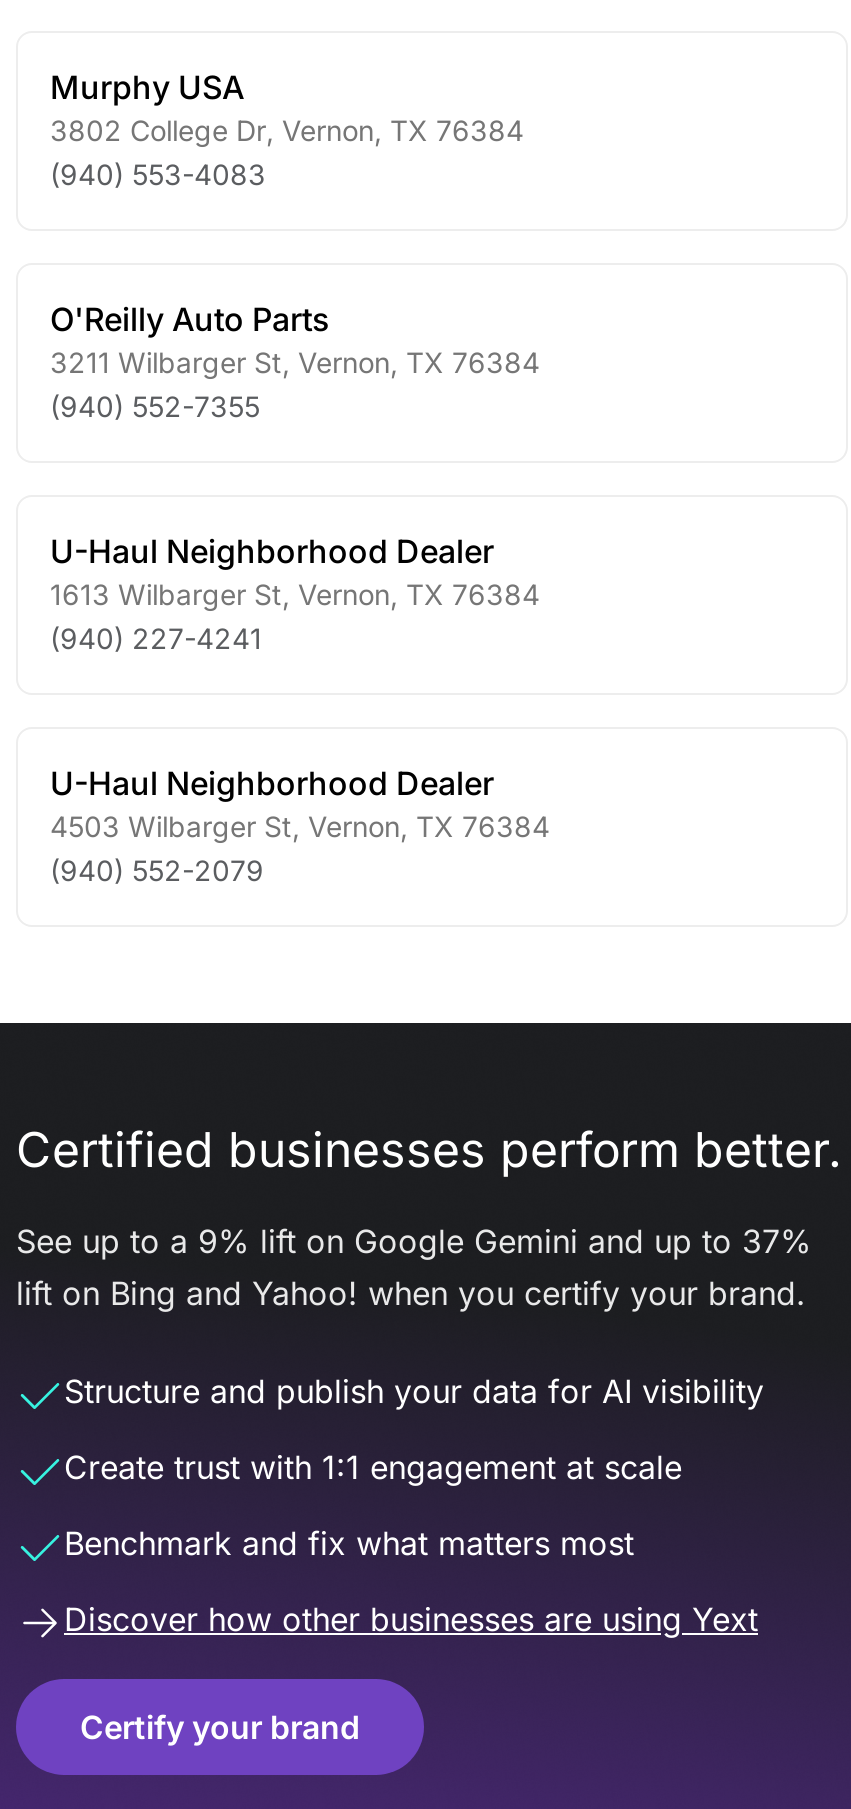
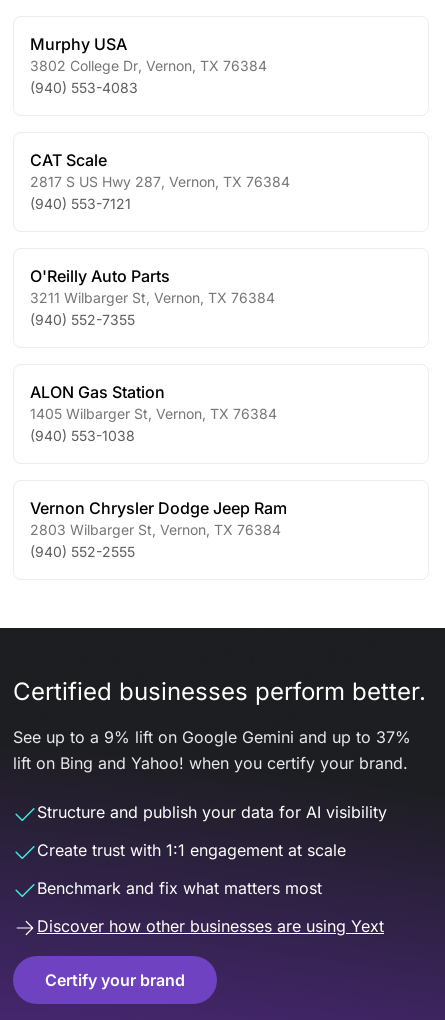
none -> [30,150,290,212] CAT Scale | 2817 S US Hwy 287, Vernon, TX 76384 | (940) 553-7121
[50,531,540,655] U-Haul Neighborhood Dealer | 1613 Wilbarger St, Vernon, TX 76384 | (940) 227-4241 -> [30,382,277,444] ALON Gas Station | 1405 Wilbarger St, Vernon, TX 76384 | (940) 553-1038
[50,763,550,887] U-Haul Neighborhood Dealer | 4503 Wilbarger St, Vernon, TX 76384 | (940) 552-2079 -> [30,498,287,560] Vernon Chrysler Dodge Jeep Ram | 2803 Wilbarger St, Vernon, TX 76384 | (940) 552-2555

